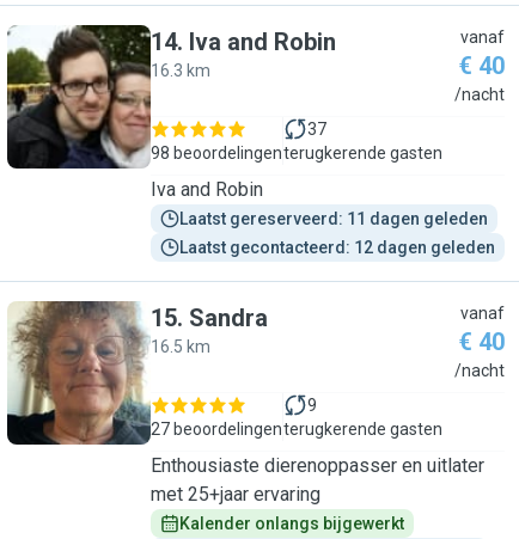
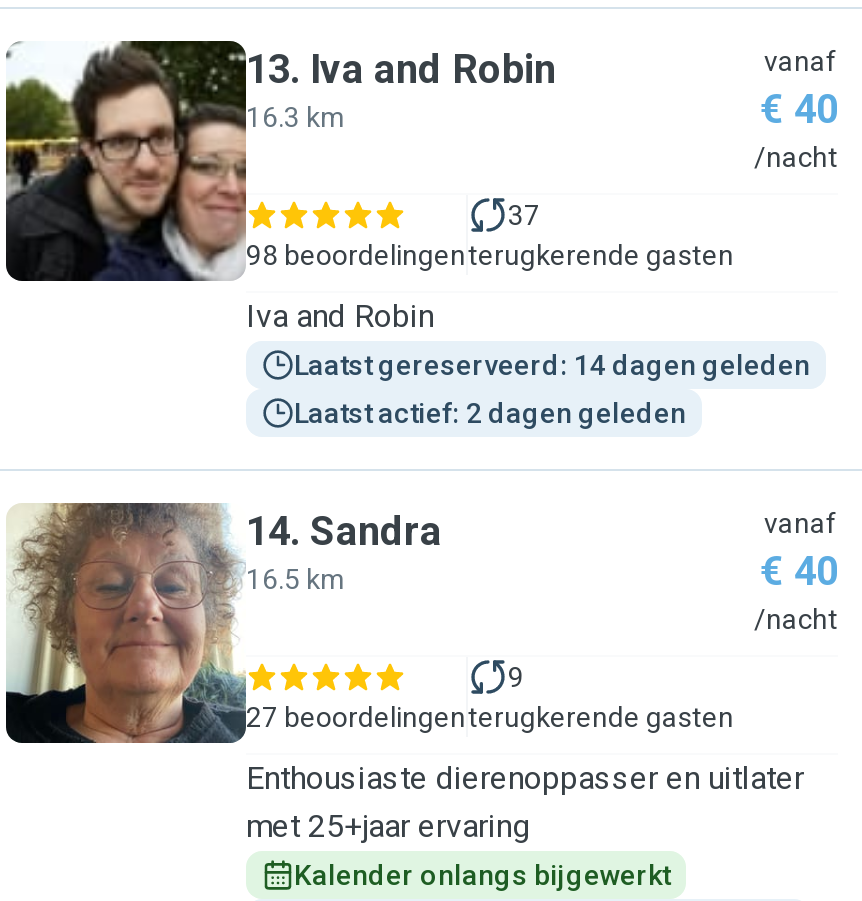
[151,27,336,56] 14. Iva and Robin -> [246,45,556,93] 13. Iva and Robin
[179,209,488,228] Laatst gereserveerd: 11 dagen geleden -> [294,349,810,381] Laatst gereserveerd: 14 dagen geleden
[179,238,495,257] Laatst gecontacteerd: 12 dagen geleden -> [294,397,686,429] Laatst actief: 2 dagen geleden
[151,304,268,332] 15. Sandra -> [246,507,442,555] 14. Sandra

